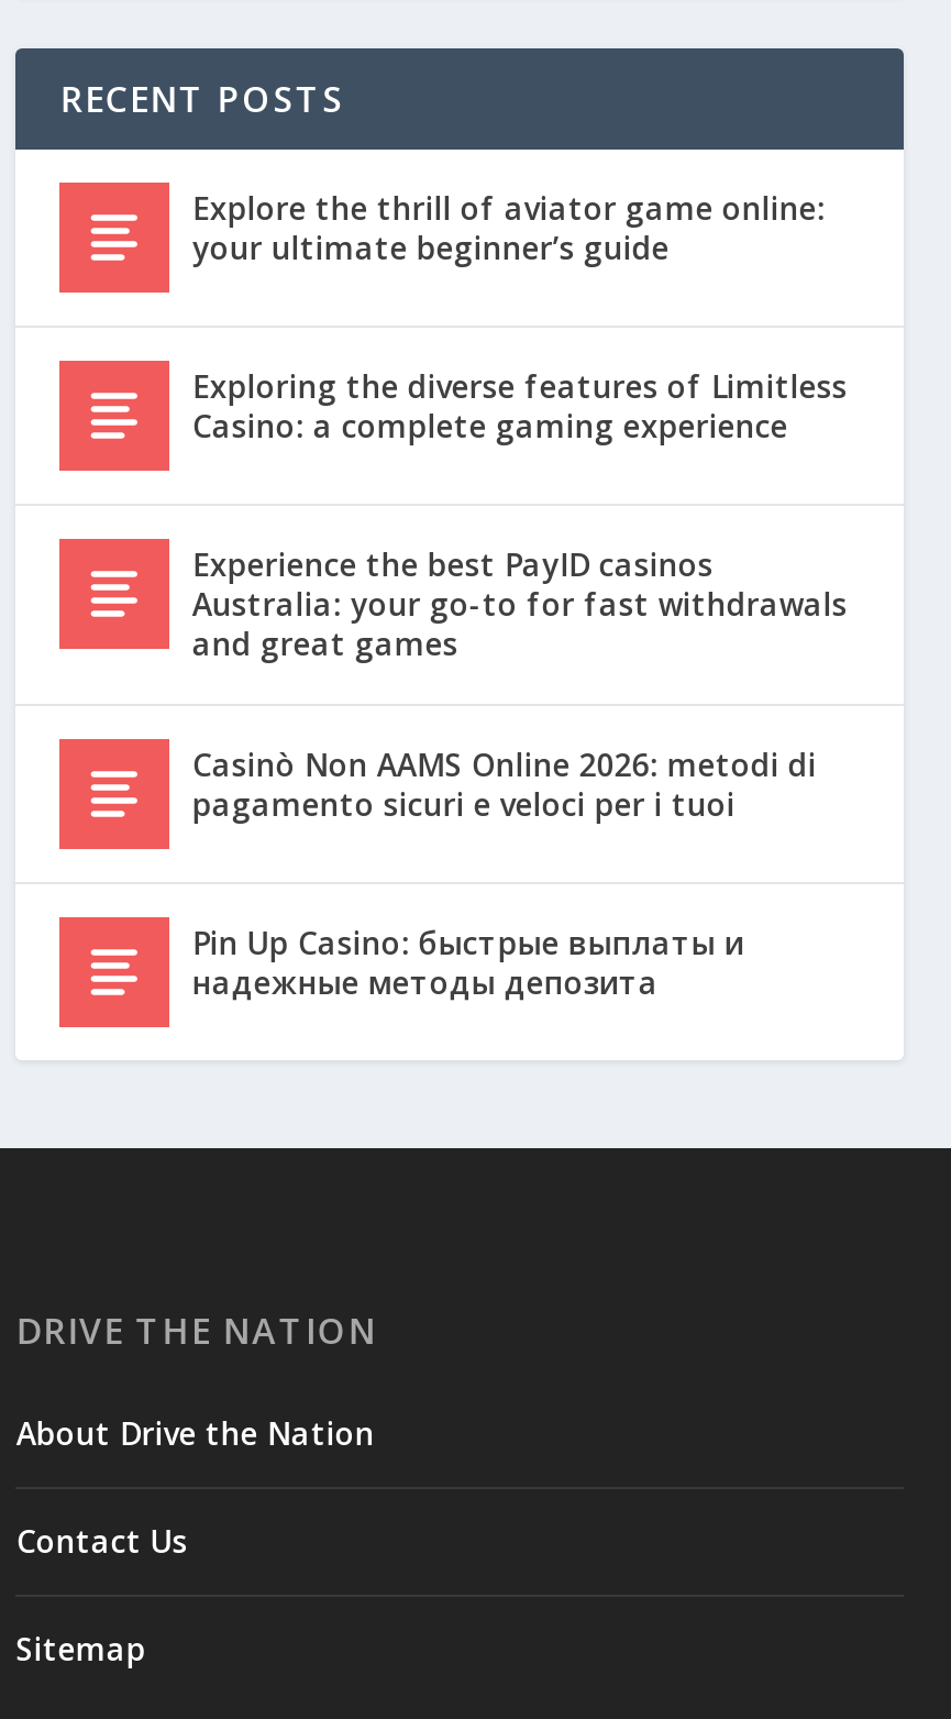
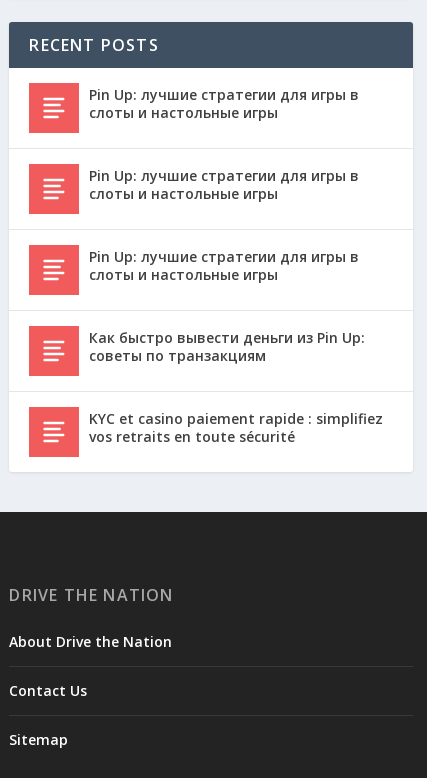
[192,187,825,268] Explore the thrill of aviator game online: | your ultimate beginner’s guide -> [89,85,359,122] Pin Up: лучшие стратегии для игры в | слоты и настольные игры
[192,365,847,447] Exploring the diverse features of Limitless | Casino: a complete gaming experience -> [89,166,359,203] Pin Up: лучшие стратегии для игры в | слоты и настольные игры
[192,543,847,664] Experience the best PayID casinos | Australia: your go-to for fast withdrawals | and great games -> [89,247,359,284] Pin Up: лучшие стратегии для игры в | слоты и настольные игры
[192,743,817,825] Casinò Non AAMS Online 2026: metodi di | pagamento sicuri e veloci per i tuoi -> [89,328,365,365] Как быстро вывести деньги из Pin Up: | советы по транзакциям
[192,922,744,1003] Pin Up Casino: быстрые выплаты и | надежные методы депозита -> [89,409,383,446] KYC et casino paiement rapide : simplifiez | vos retraits en toute sécurité

